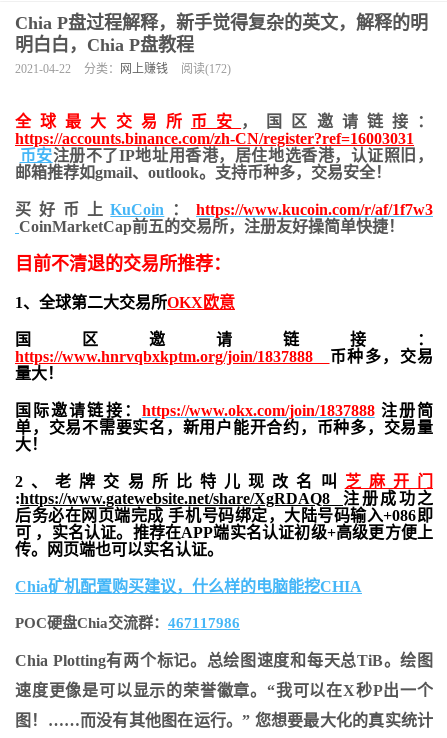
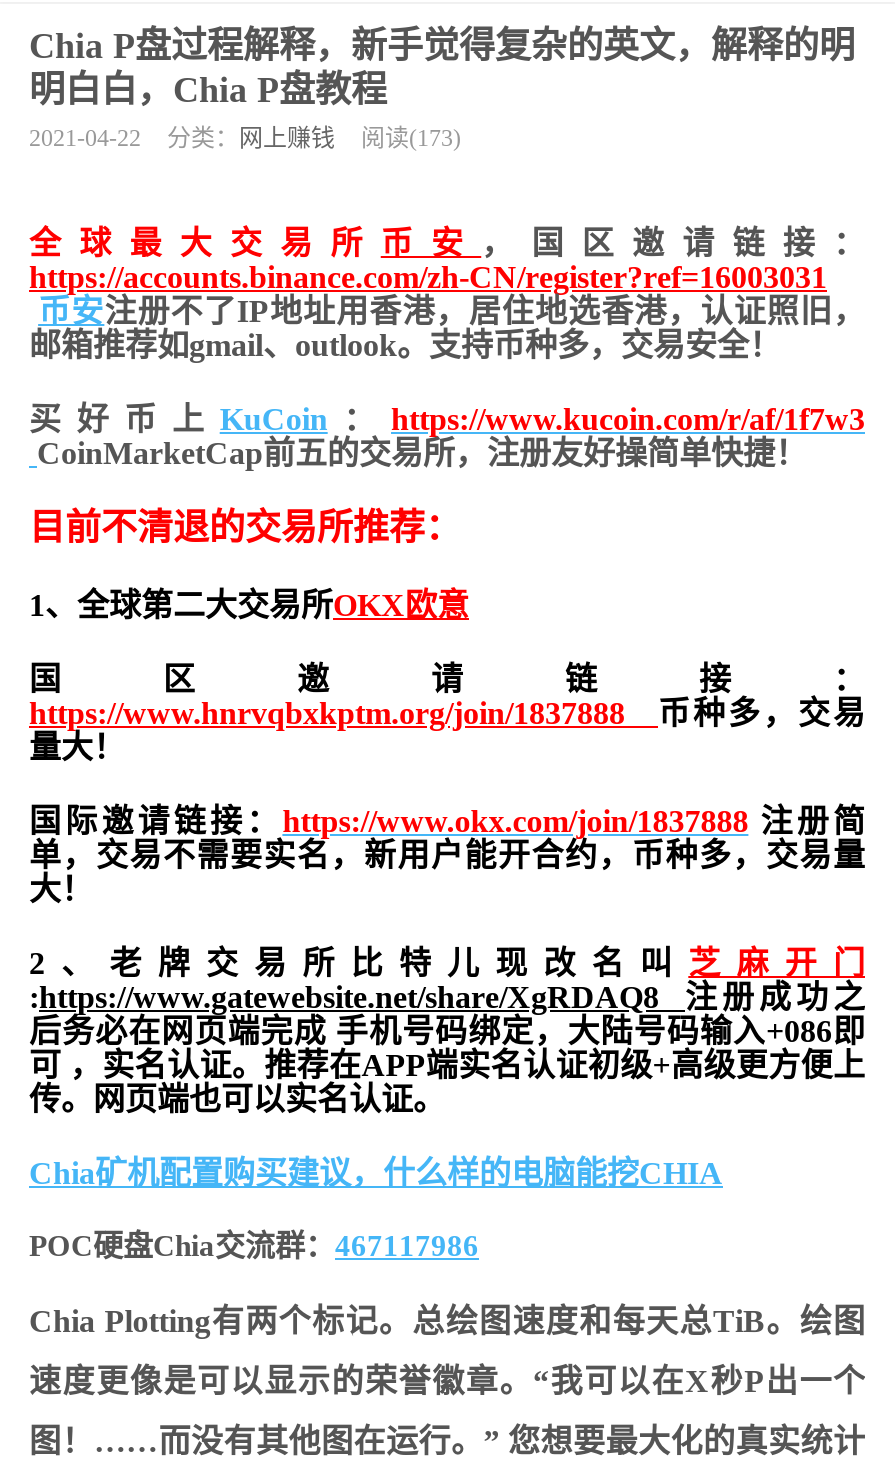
[15,62,231,76] 2021-04-22 分类：网上赚钱 阅读(172) -> [29,124,461,152] 2021-04-22 分类：网上赚钱 阅读(173)

